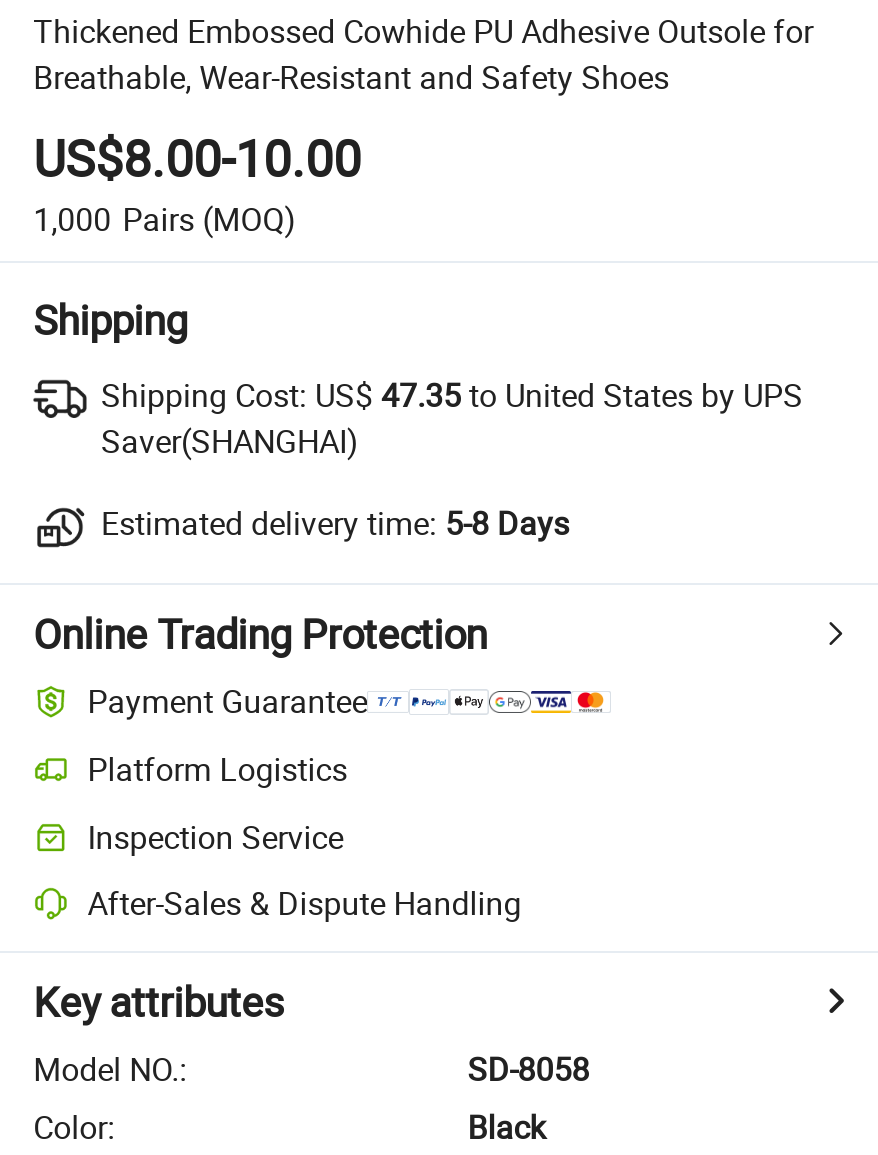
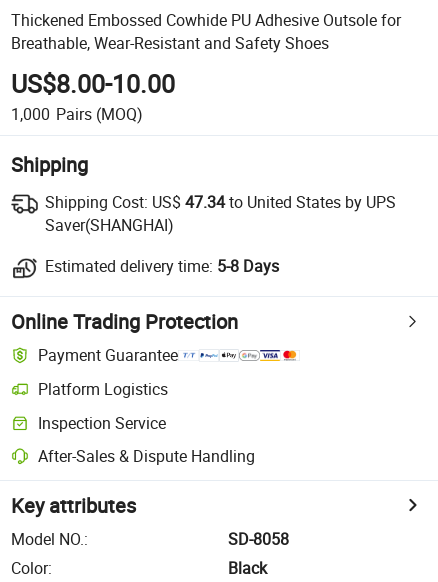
[101,373,803,417] Shipping Cost: US$47.35 to United States by UPS -> [45,191,396,213] Shipping Cost: US$47.34 to United States by UPS

